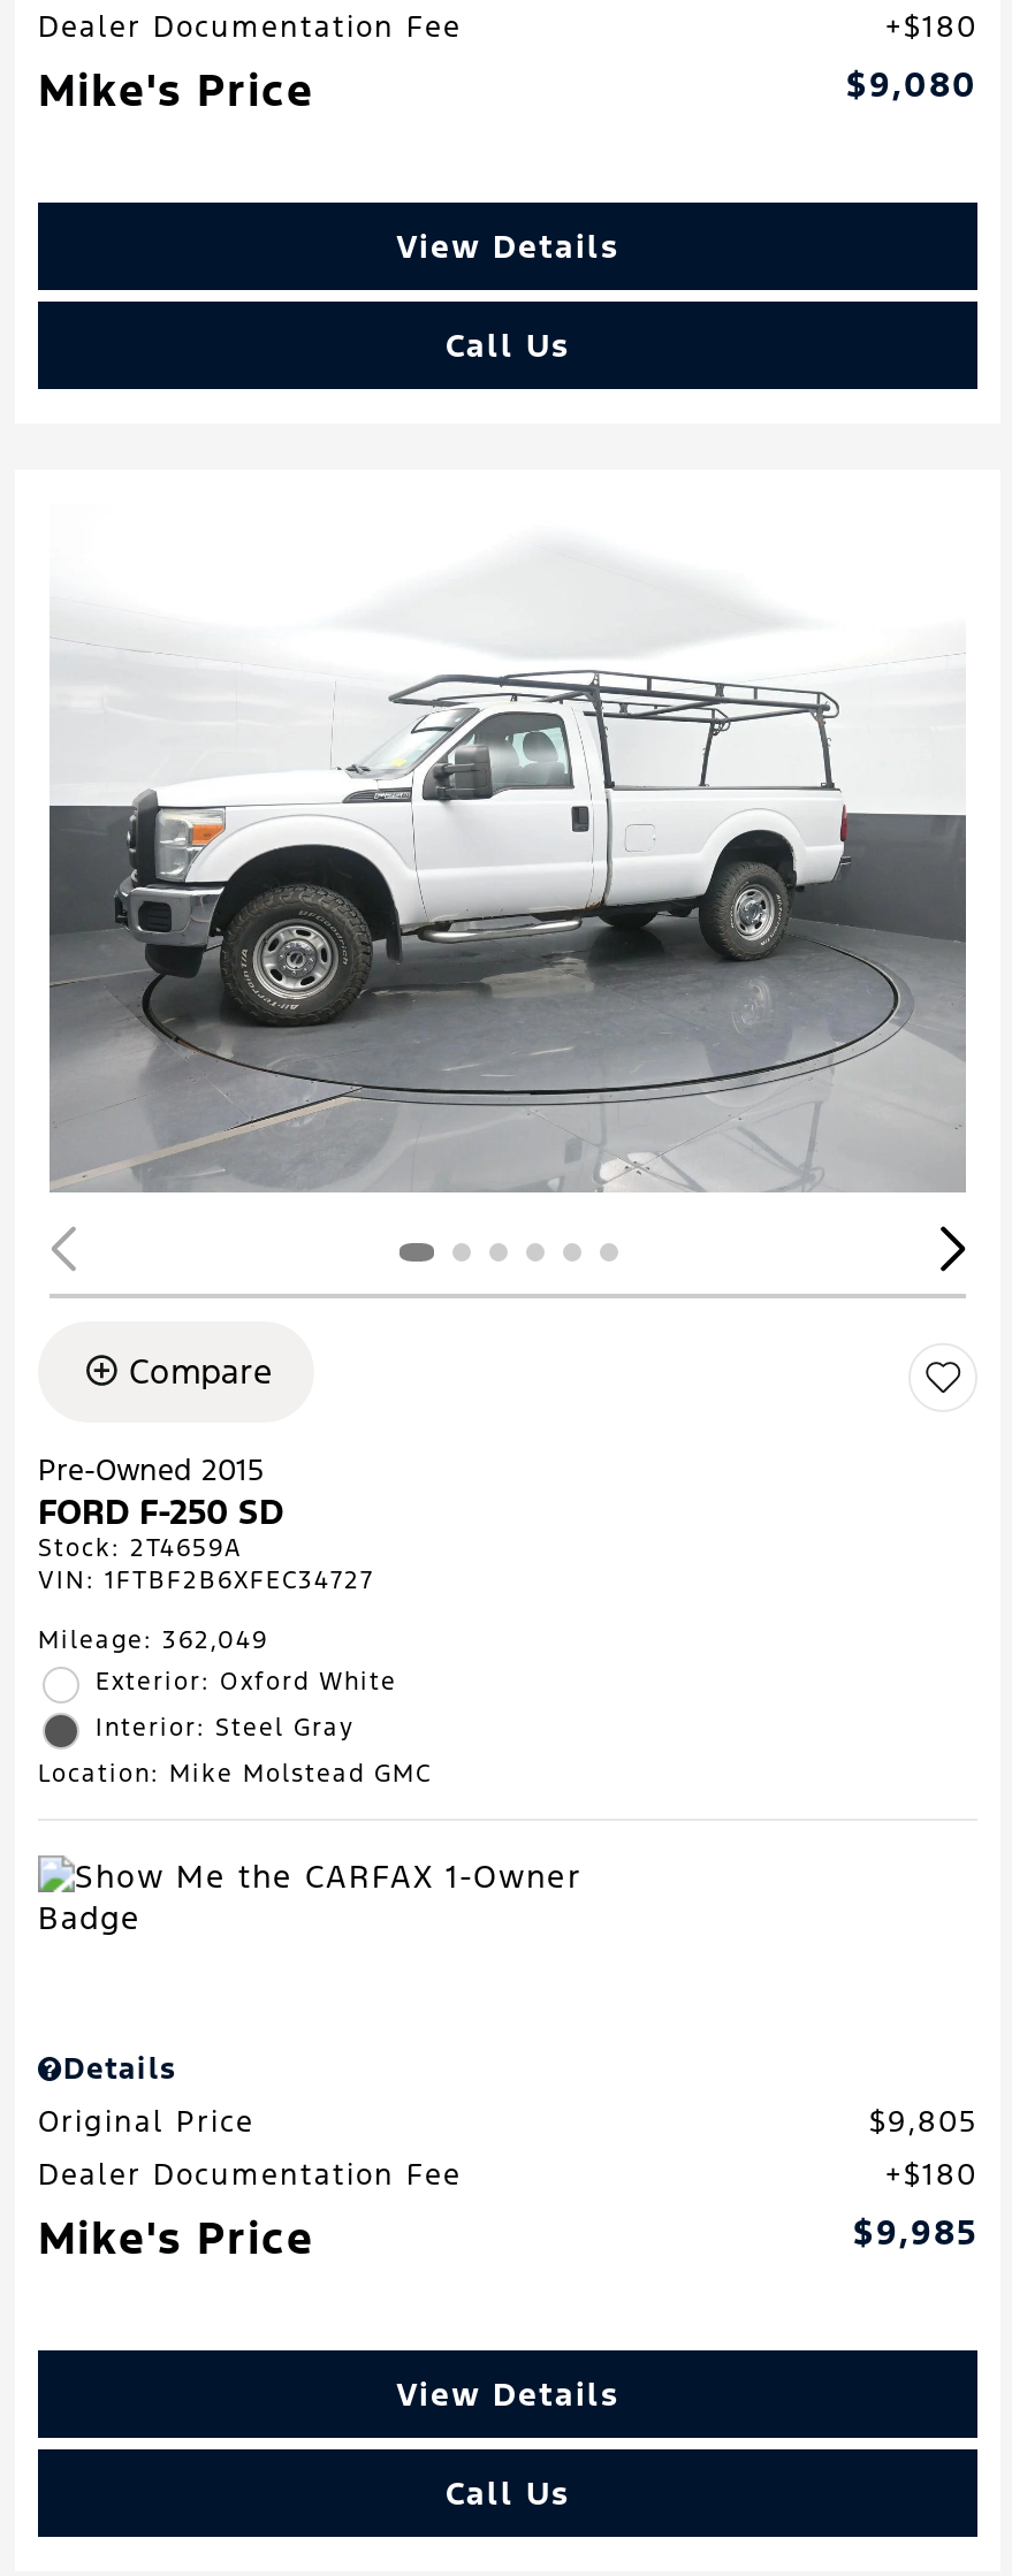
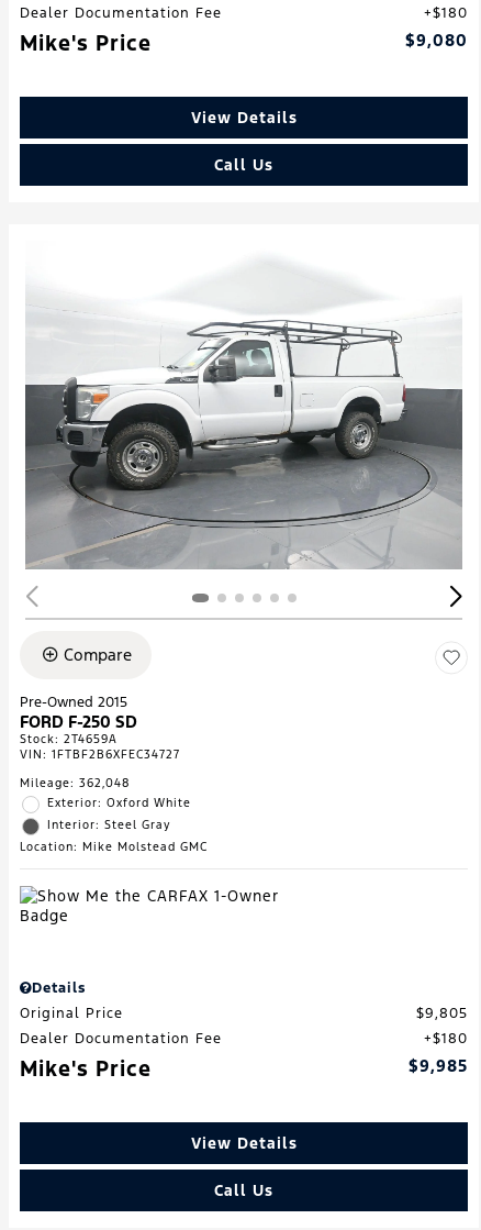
[38,1624,268,1654] Mileage: 362,049 -> [20,775,130,790] Mileage: 362,048

